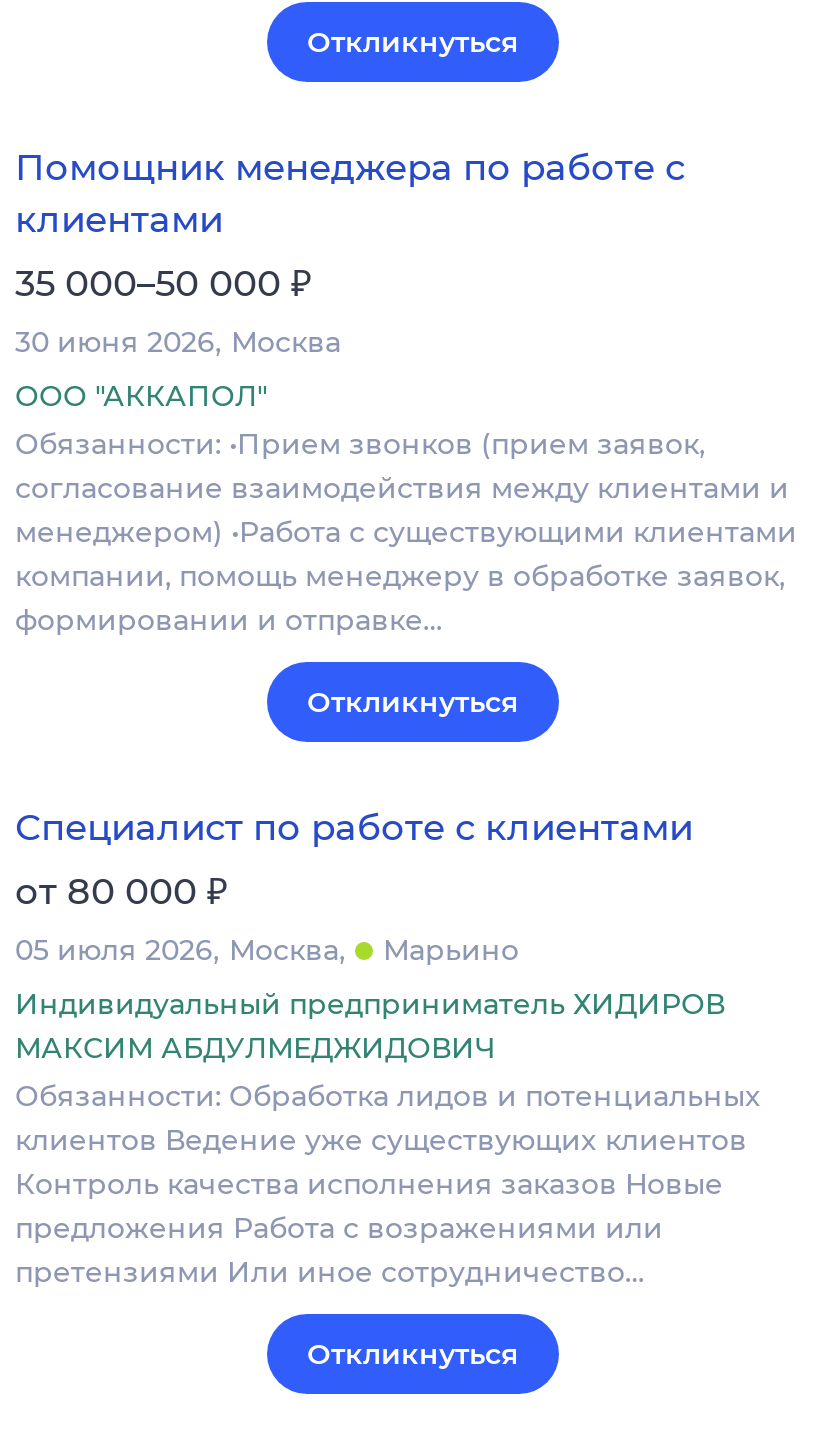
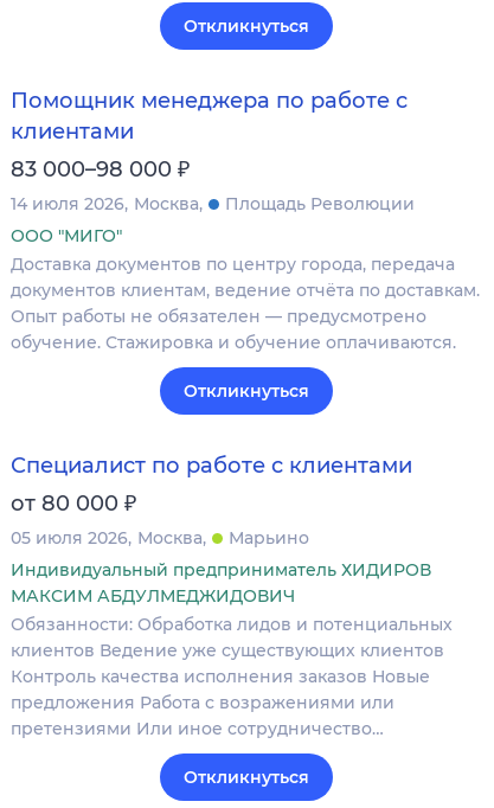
[15,254,341,360] 35 000–50 000 ₽ | 30 июня 2026 Москва -> [11,152,415,215] 83 000–98 000 ₽ | 14 июля 2026 Москва | Площадь Революции
[15,378,797,638] ООО "АККАПОЛ" | Обязанности: •Прием звонков (прием заявок, | согласование взаимодействия между клиентами и | менеджером) •Работа с существующими клиентами | компании, помощь менеджеру в обработке заявок, | формировании и отправке… -> [11,225,480,353] ООО "МИГО" | Доставка документов по центру города, передача | документов клиентам, ведение отчёта по доставкам. | Опыт работы не обязателен — предусмотрено | обучение. Стажировка и обучение оплачиваются.

